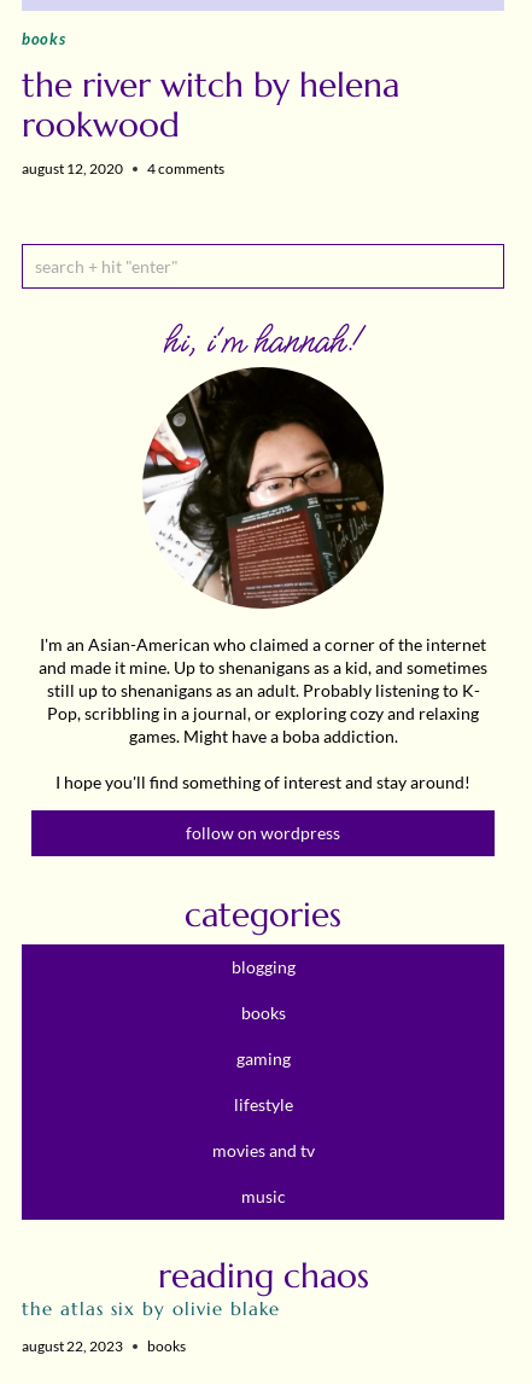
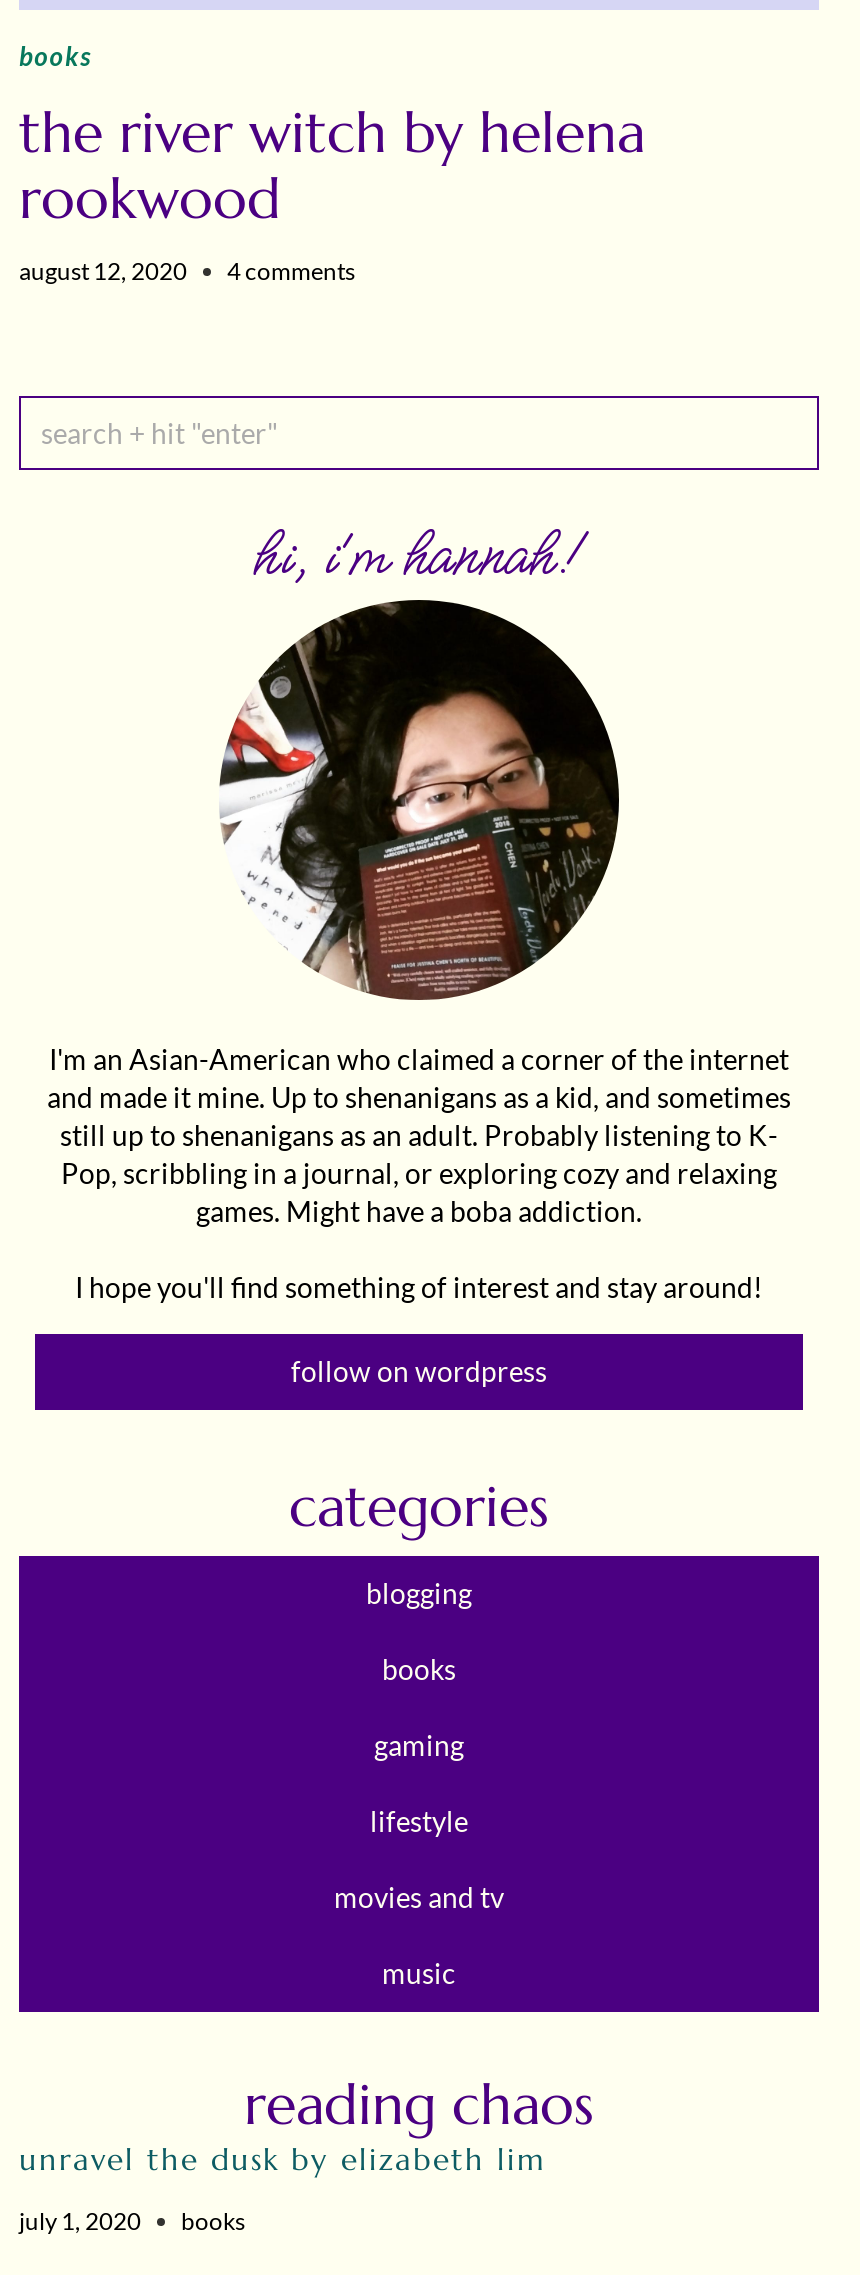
[22,1297,280,1320] the atlas six by olivie blake -> [19,2141,545,2179] unravel the dusk by elizabeth lim
[22,1337,186,1355] august 22, 2023 books -> [19,2207,245,2237] july 1, 2020 books

